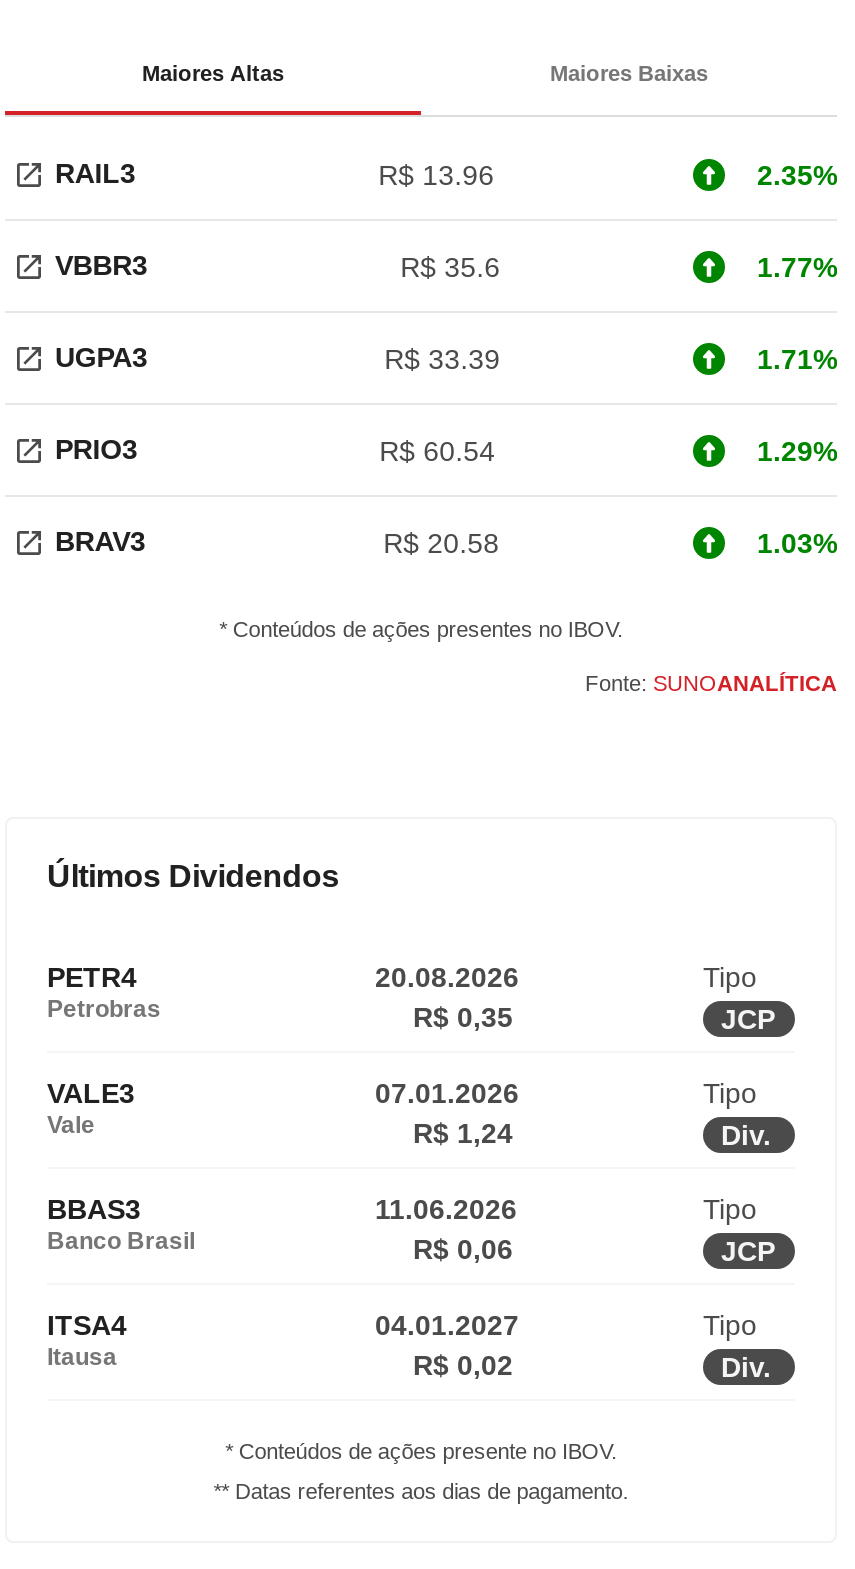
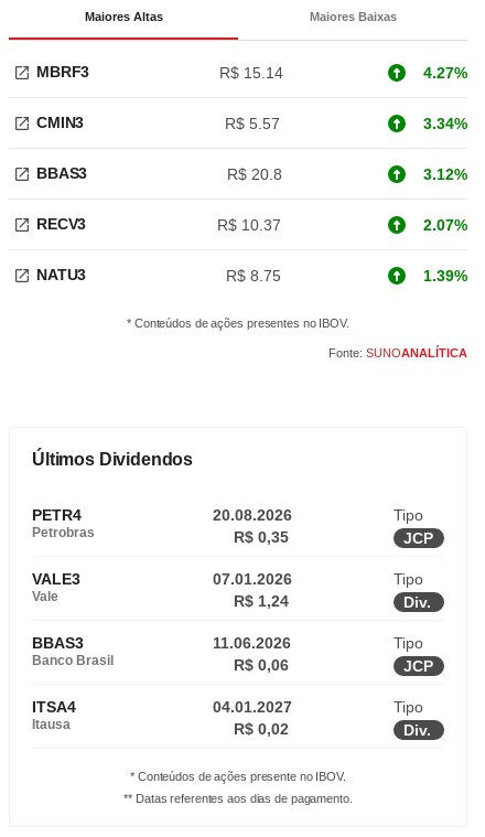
[55,157,837,190] RAIL3 | R$ 13.96 | 2.35% -> [36,63,467,81] MBRF3 | R$ 15.14 | 4.27%
[55,249,837,282] VBBR3 | R$ 35.6 | 1.77% -> [36,114,467,132] CMIN3 | R$ 5.57 | 3.34%
[55,341,837,374] UGPA3 | R$ 33.39 | 1.71% -> [36,164,467,183] BBAS3 | R$ 20.8 | 3.12%
[55,433,837,466] PRIO3 | R$ 60.54 | 1.29% -> [36,215,467,233] RECV3 | R$ 10.37 | 2.07%
[55,525,837,558] BRAV3 | R$ 20.58 | 1.03% -> [36,266,467,284] NATU3 | R$ 8.75 | 1.39%

